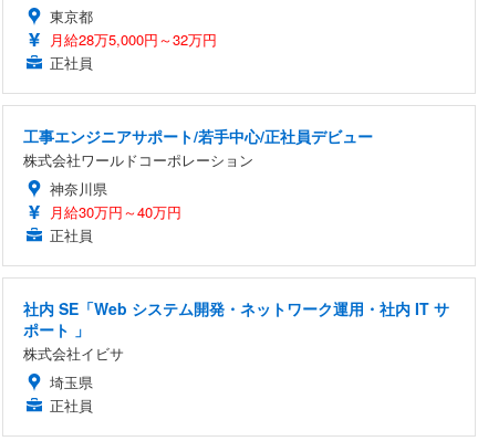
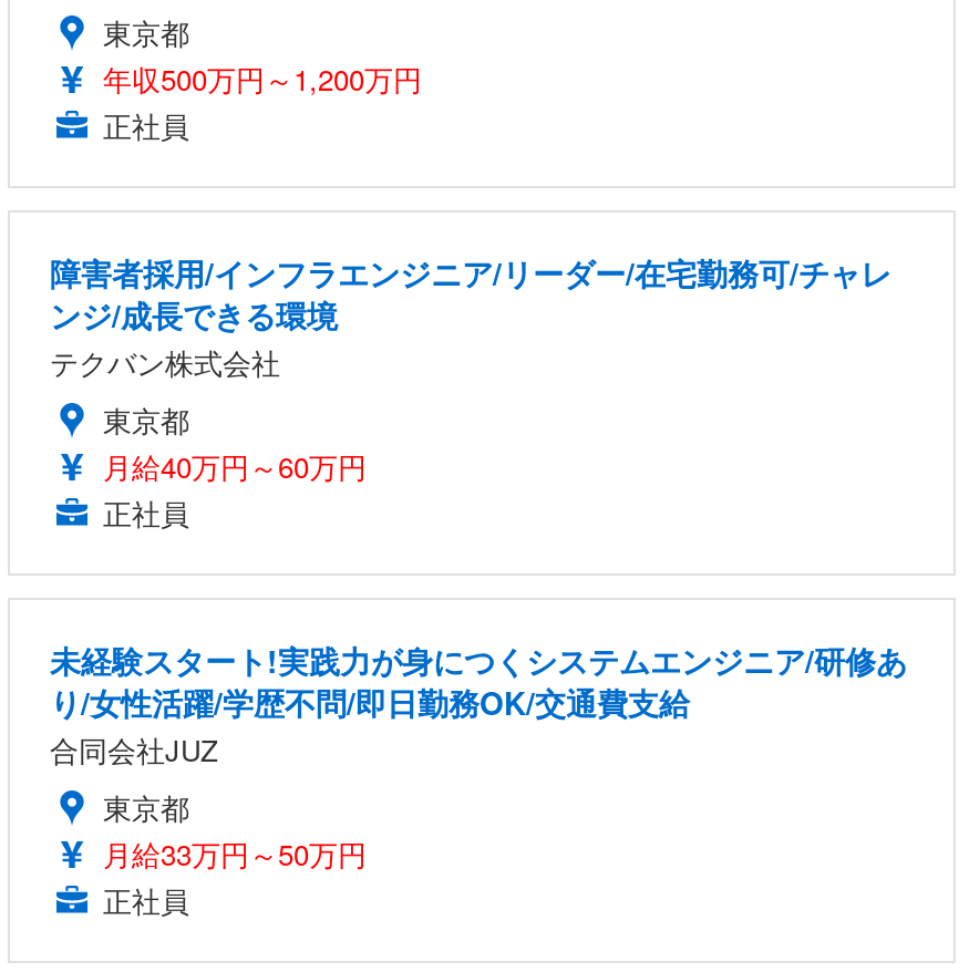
[50,28,217,49] 月給28万5,000円～32万円 -> [103,56,422,99] 年収500万円～1,200万円
[23,124,373,222] 工事エンジニアサポート/若手中心/正社員デビュー | 株式会社ワールドコーポレーション | 神奈川県 | 月給30万円～40万円 -> [50,249,891,486] 障害者採用/インフラエンジニア/リーダー/在宅勤務可/チャレ | ンジ/成長できる環境 | テクバン株式会社 | 東京都 | 月給40万円～60万円
[23,297,449,392] 社内 SE「Web システム開発・ネットワーク運用・社内 IT サ | ポート 」 | 株式会社イビサ | 埼玉県 -> [50,637,907,873] 未経験スタート!実践力が身につくシステムエンジニア/研修あ | り/女性活躍/学歴不問/即日勤務OK/交通費支給 | 合同会社JUZ | 東京都 | 月給33万円～50万円

